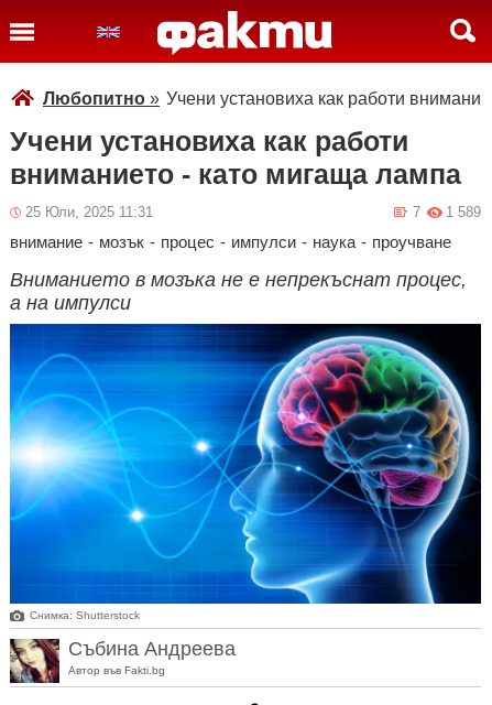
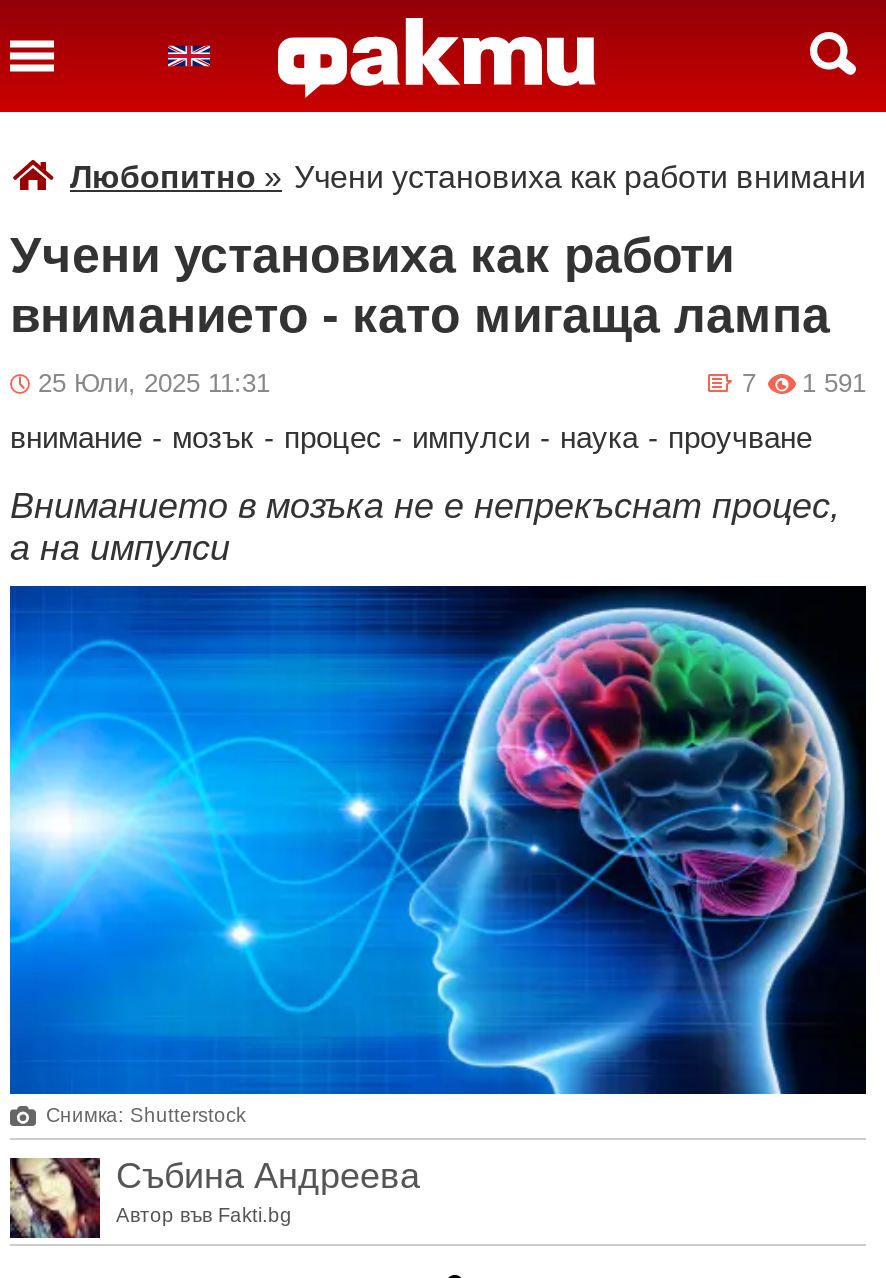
[413,204,481,220] 7 1 589 -> [742,368,866,398] 7 1 591

